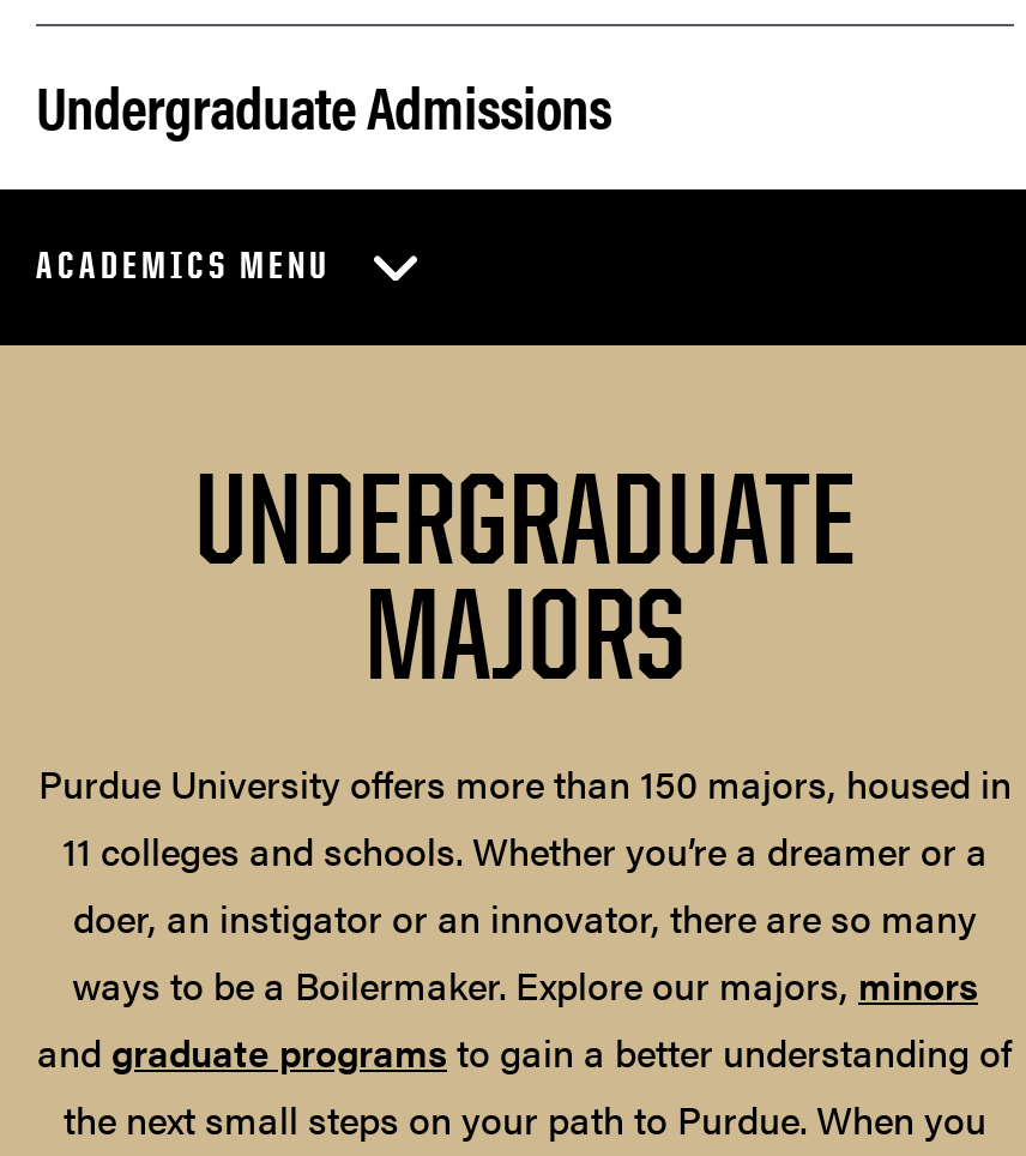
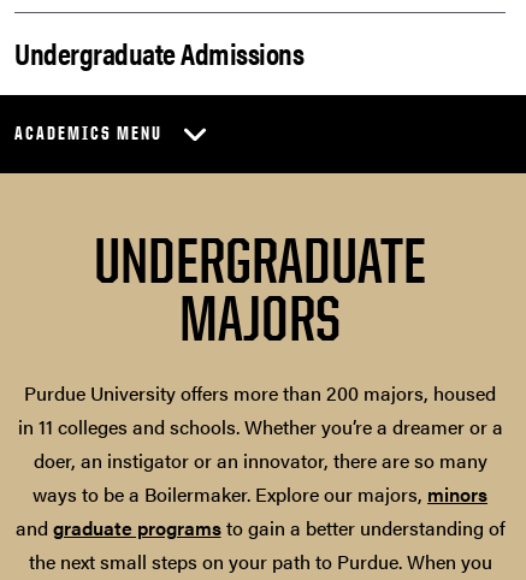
[38,756,1012,878] Purdue University offers more than 150 majors, housed in | 11 colleges and schools. Whether you’re a dreamer or a -> [17,379,503,441] Purdue University offers more than 200 majors, housed | in 11 colleges and schools. Whether you’re a dreamer or a

